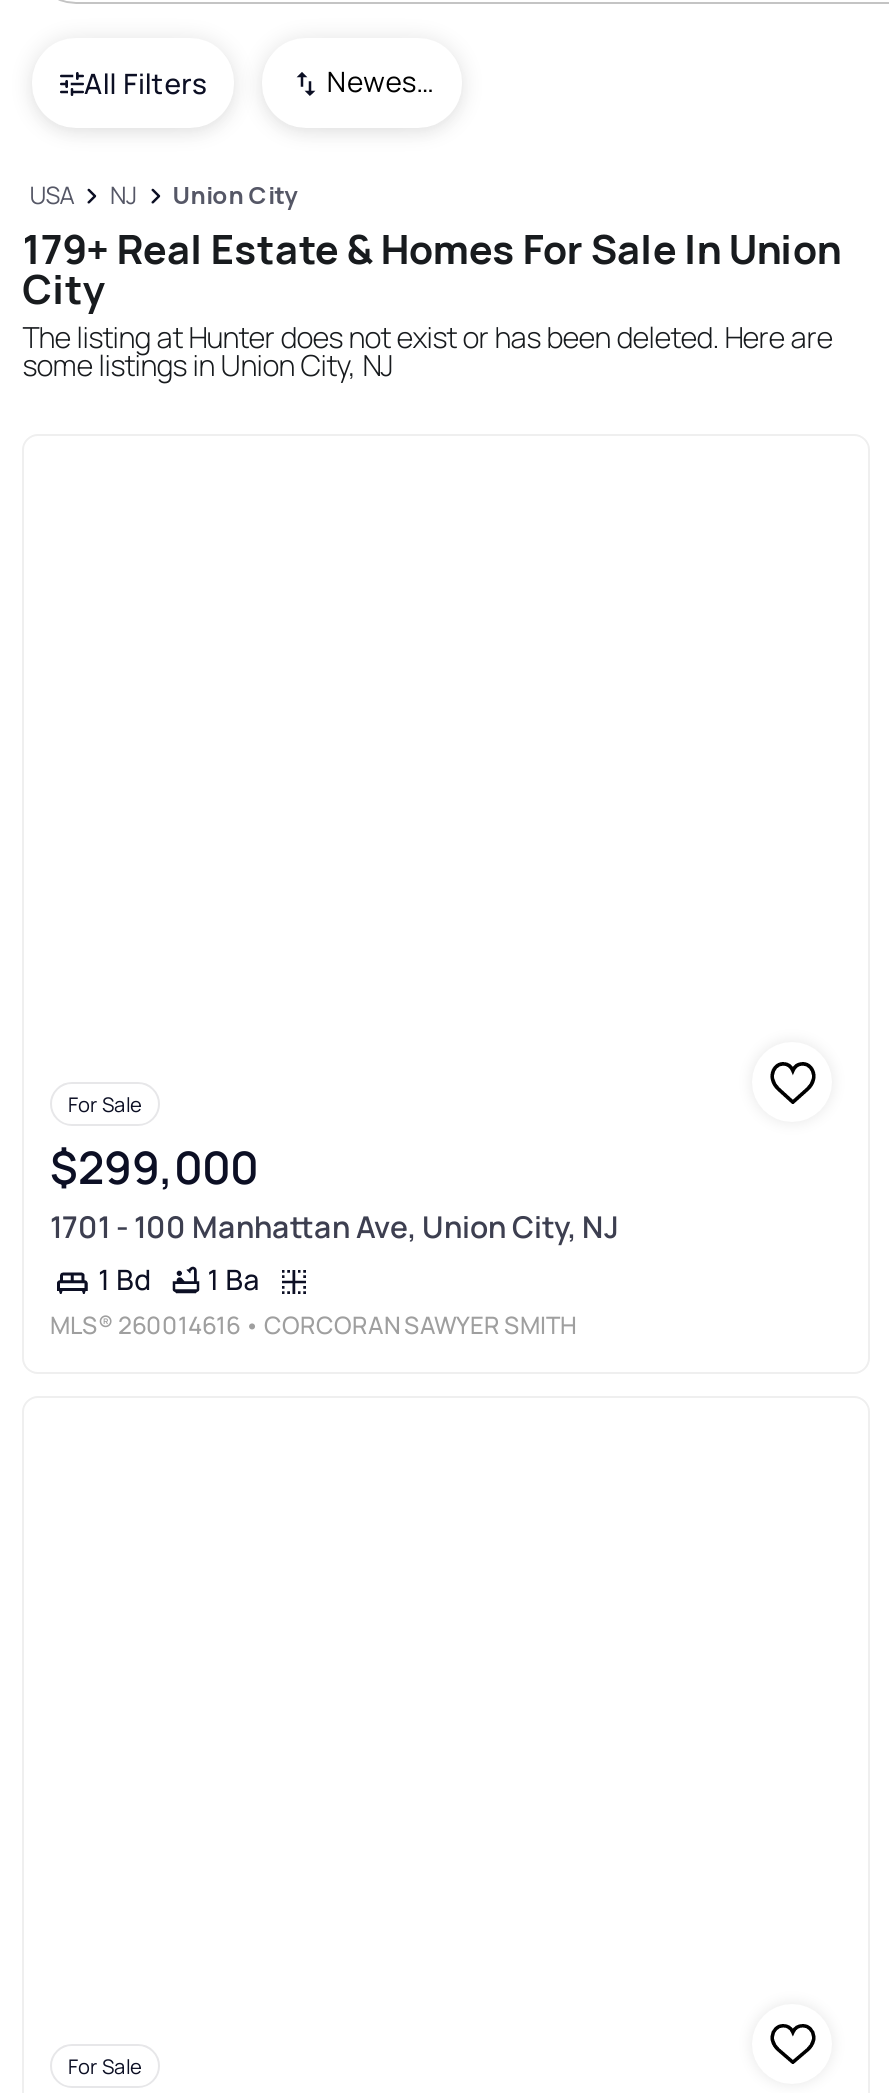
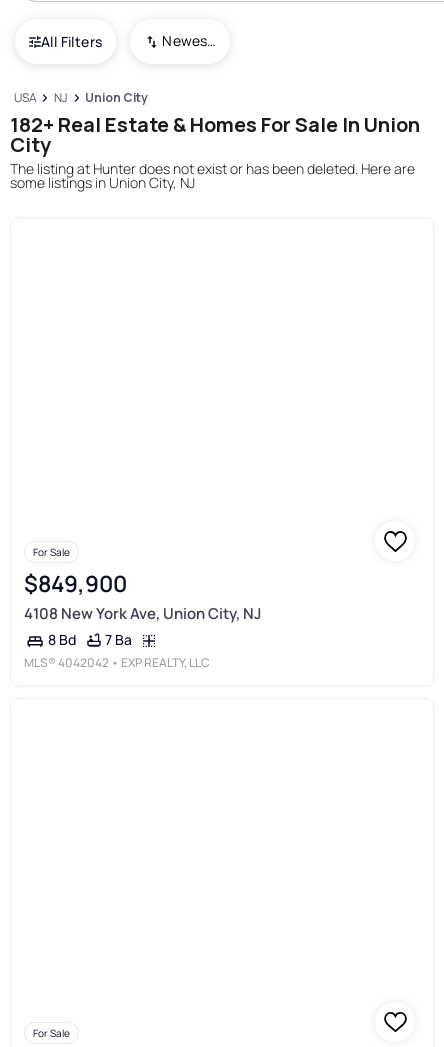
[22,222,840,276] 179+ Real Estate & Homes For Sale In Union -> [10,111,420,138] 182+ Real Estate & Homes For Sale In Union
[50,1136,618,1343] $299,000 | 1701 - 100 Manhattan Ave, Union City, NJ | 1 Bd | 1 Ba | MLS® 260014616 • CORCORAN SAWYER SMITH -> [24,568,261,671] $849,900 | 4108 New York Ave, Union City, NJ | 8 Bd | 7 Ba | MLS® 4042042 • EXP REALTY, LLC

